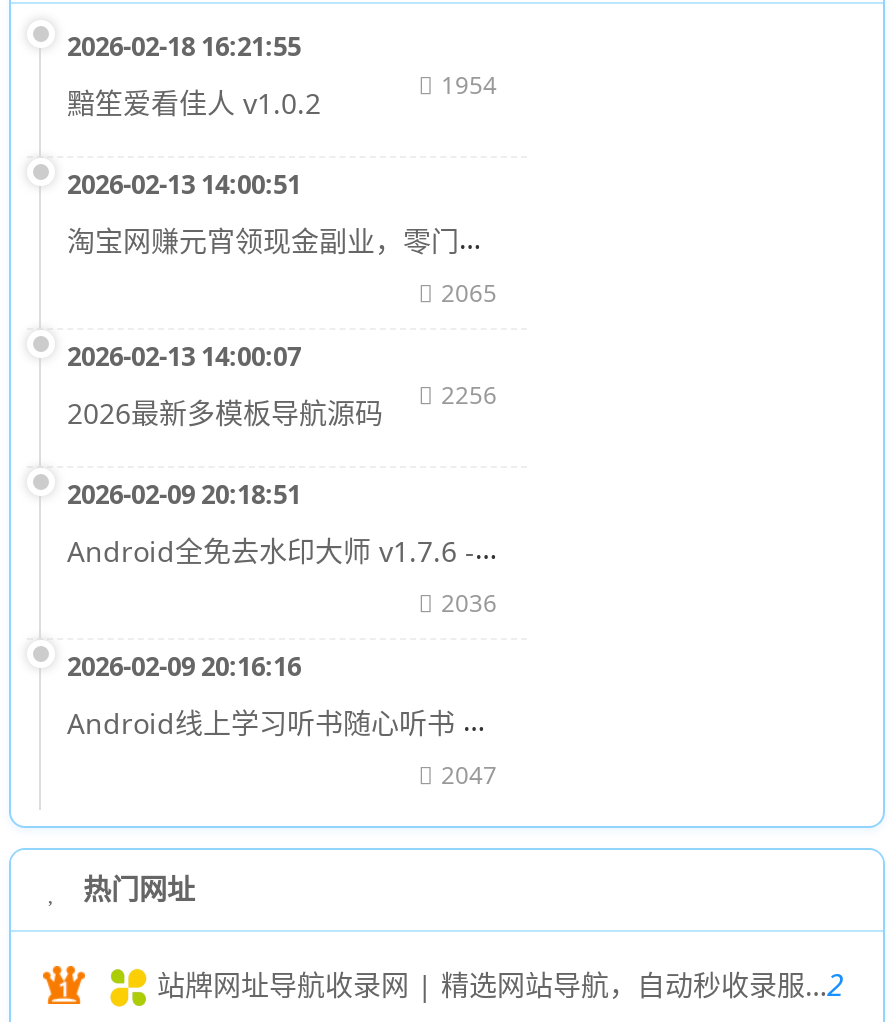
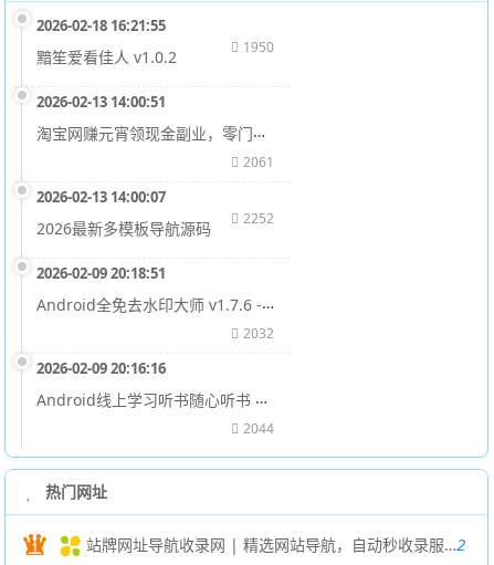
[441,69,497,103] 1954 -> [243,38,274,57] 1950
[441,277,497,311] 2065 -> [243,153,274,172] 2061
[67,379,497,433] 2026最新多模板导航源码 2256 -> [36,209,274,239] 2026最新多模板导航源码 2252
[441,587,497,621] 2036 -> [243,324,274,343] 2032
[441,759,497,793] 2047 -> [243,419,274,438] 2044

